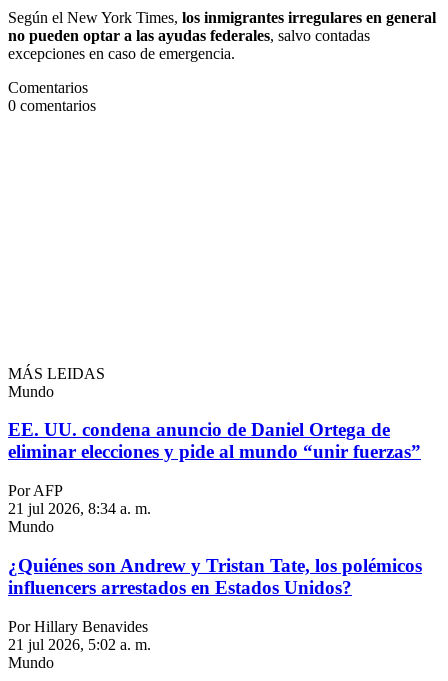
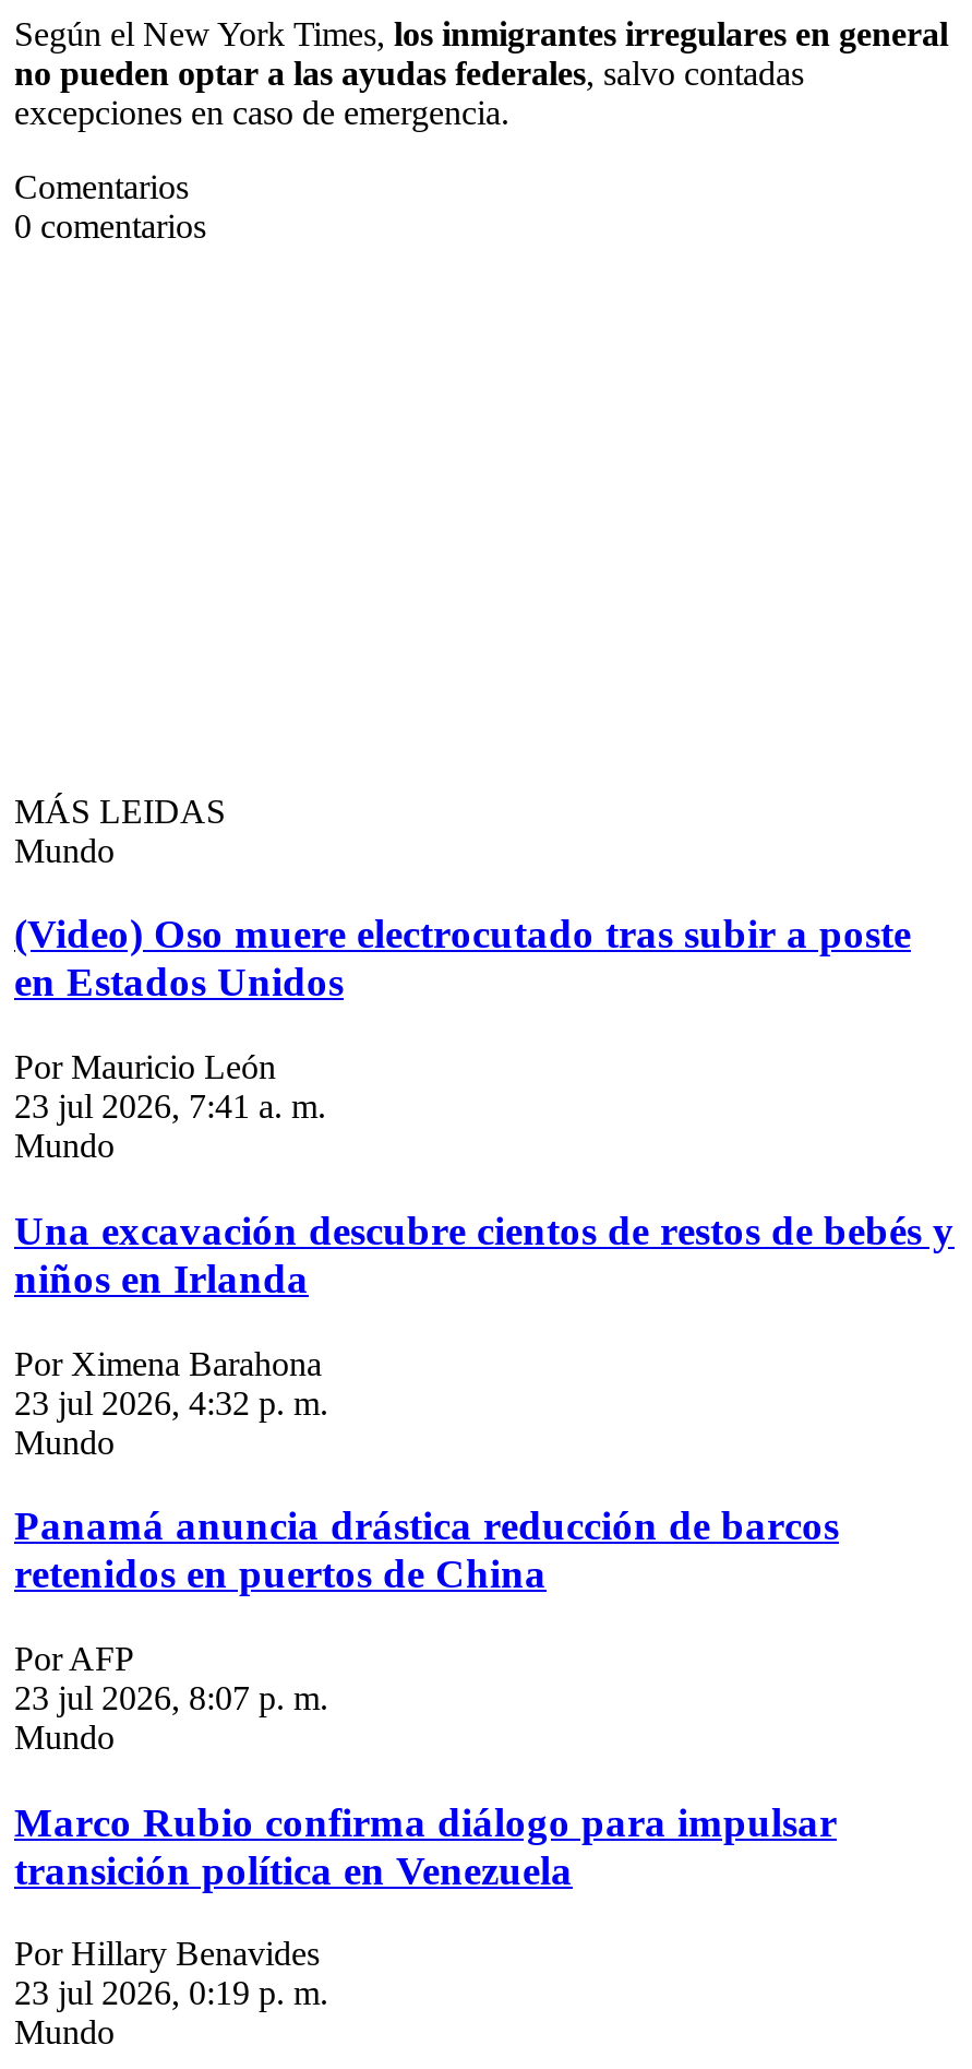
[8,419,421,462] EE. UU. condena anuncio de Daniel Ortega de | eliminar elecciones y pide al mundo “unir fuerzas” -> [14,911,955,1597] (Video) Oso muere electrocutado tras subir a poste | en Estados Unidos | Por Mauricio León | 23 jul 2026, 7:41 a. m. | Mundo | Una excavación descubre cientos de restos de bebés y | niños en Irlanda | Por Ximena Barahona | 23 jul 2026, 4:32 p. m. | Mundo | Panamá anuncia drástica reducción de barcos | retenidos en puertos de China
[8,500,151,517] 21 jul 2026, 8:34 a. m. -> [14,1679,328,1716] 23 jul 2026, 8:07 p. m.
[8,555,422,598] ¿Quiénes son Andrew y Tristan Tate, los polémicos | influencers arrestados en Estados Unidos? -> [14,1799,837,1893] Marco Rubio confirma diálogo para impulsar | transición política en Venezuela
[8,636,151,653] 21 jul 2026, 5:02 a. m. -> [14,1975,328,2012] 23 jul 2026, 0:19 p. m.

